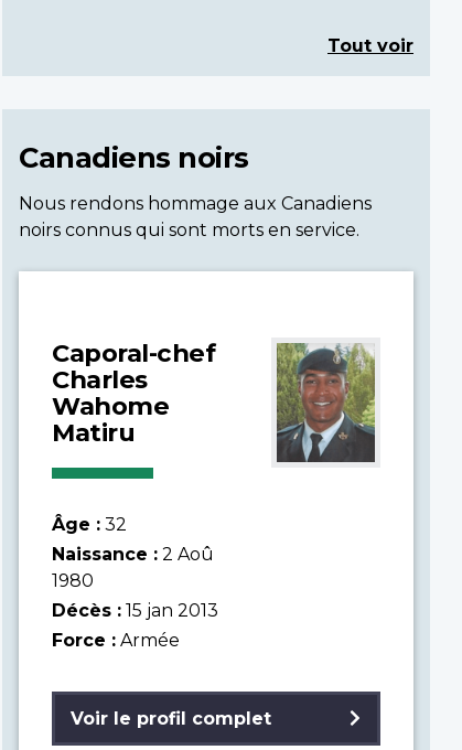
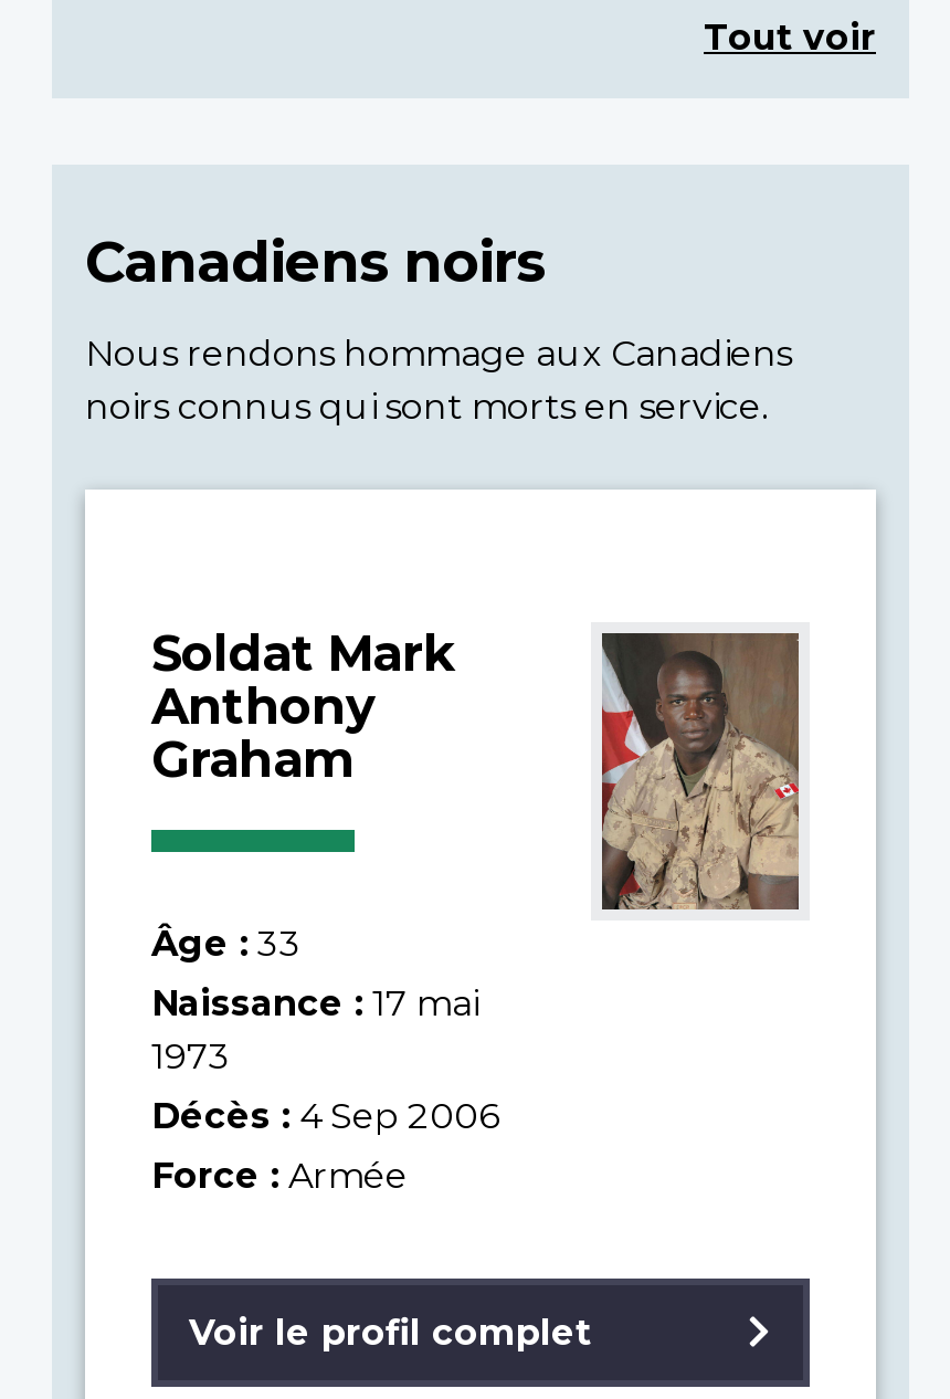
[52,337,215,448] Caporal-chef | Charles | Wahome | Matiru -> [151,622,455,790] Soldat Mark | Anthony | Graham
[276,342,376,482] [image] -> [598,631,803,914] [image]
[52,514,218,621] Âge : 32 | Naissance : 2 Aoû | 1980 | Décès : 15 jan 2013 -> [151,922,498,1137] Âge : 33 | Naissance : 17 mai | 1973 | Décès : 4 Sep 2006

